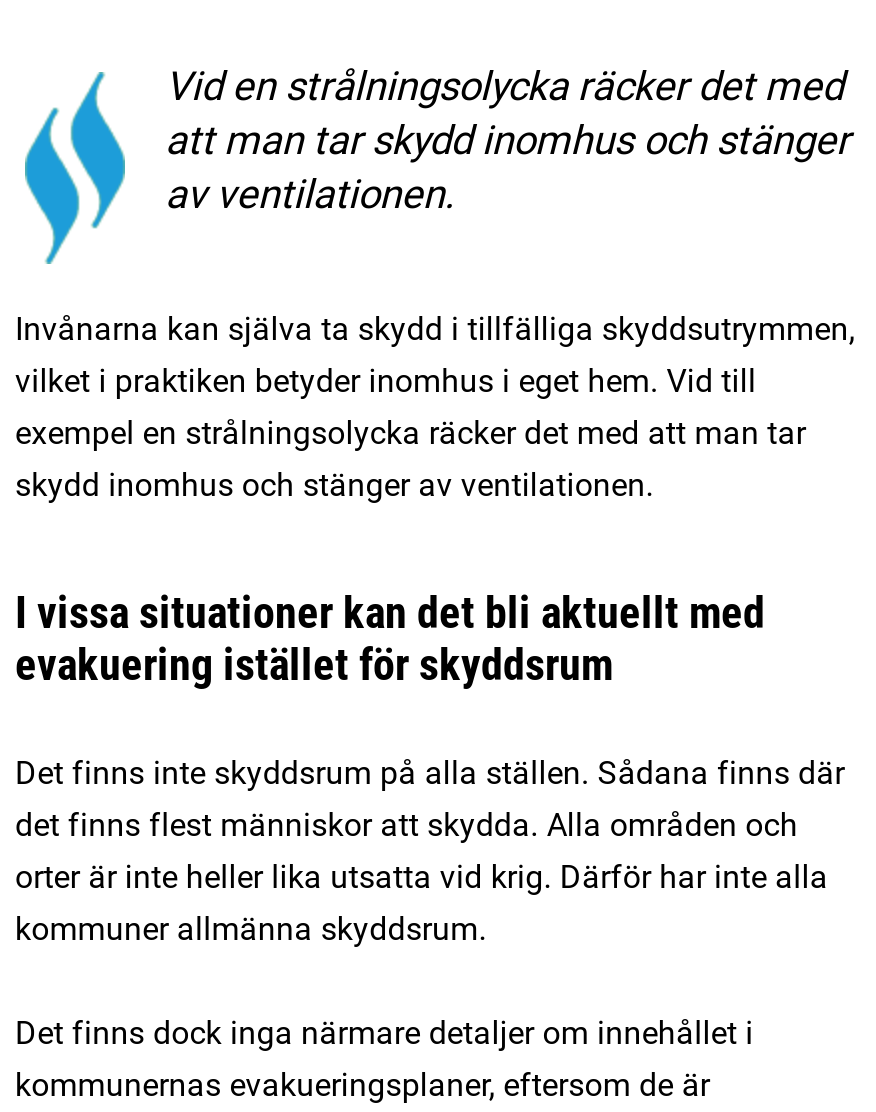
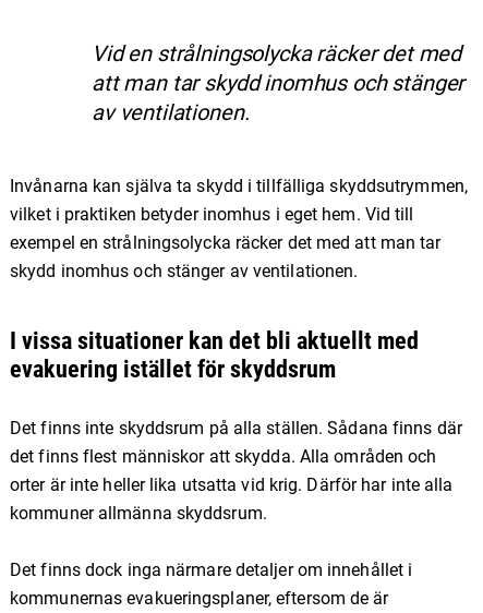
[23,70,127,266] [image] -> none

